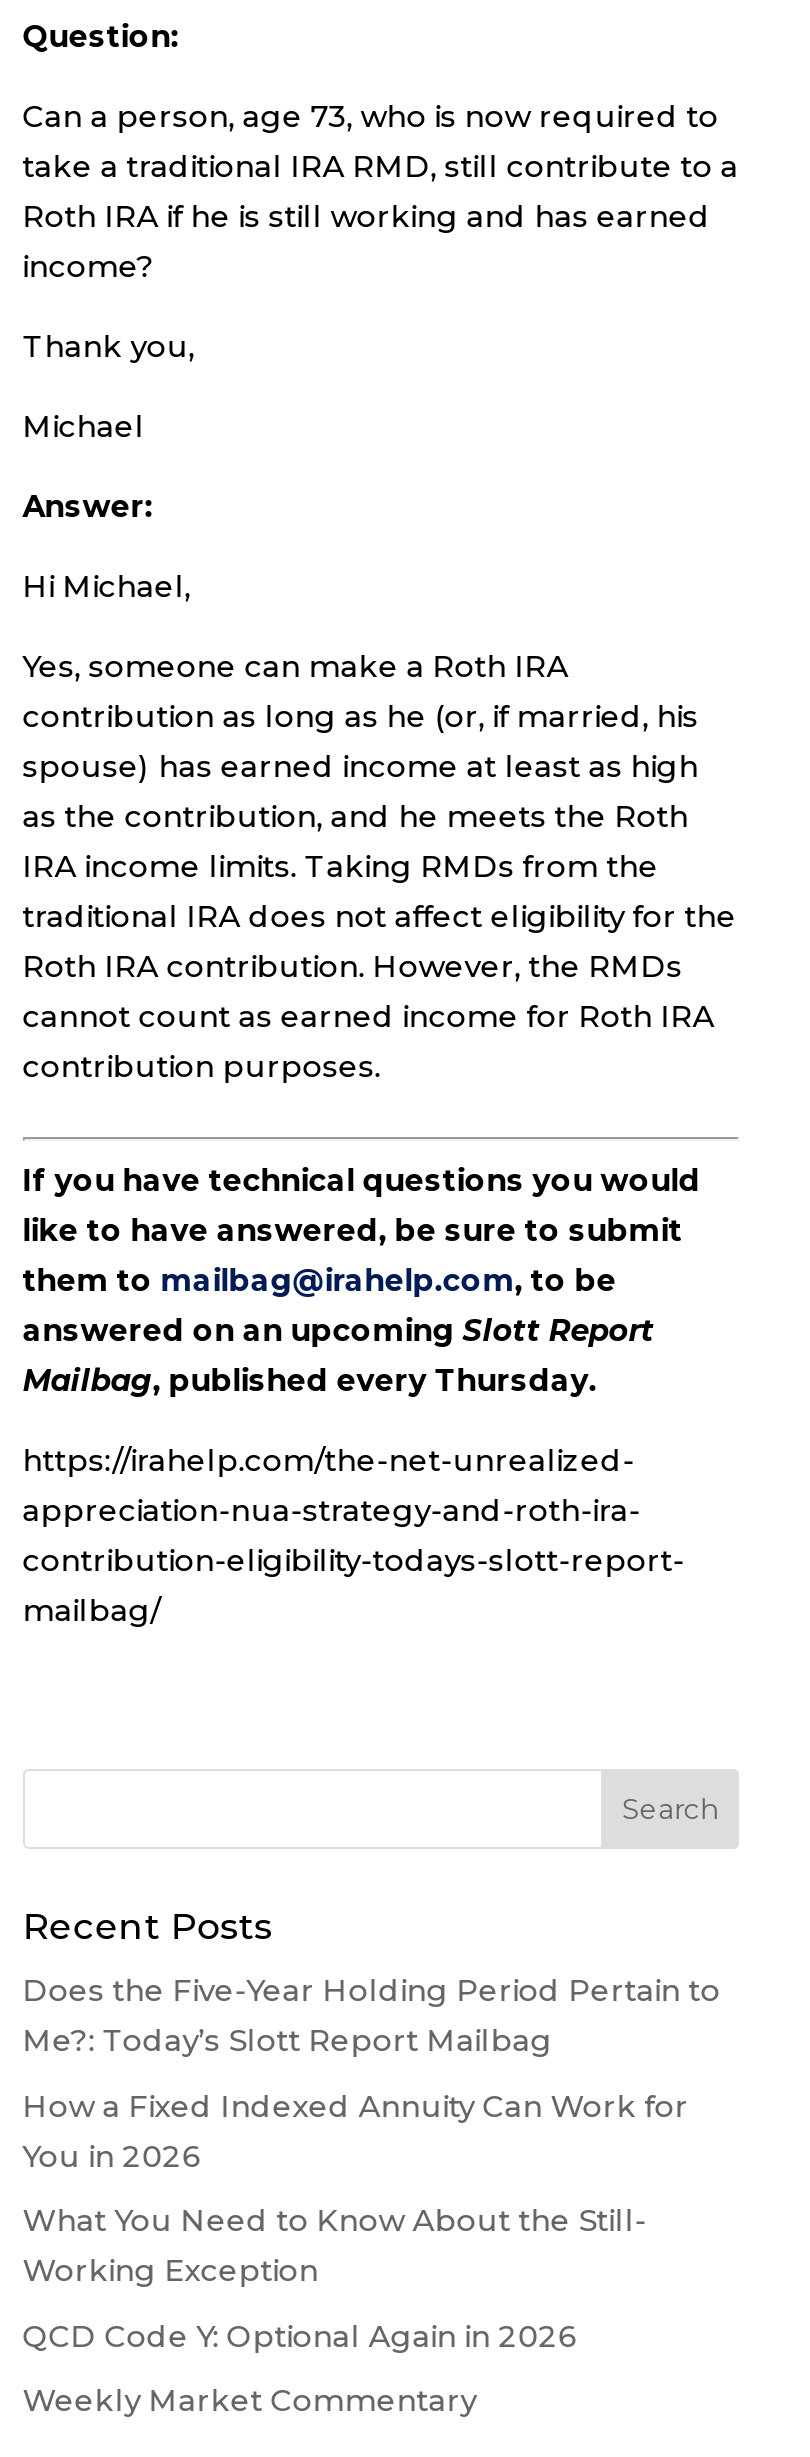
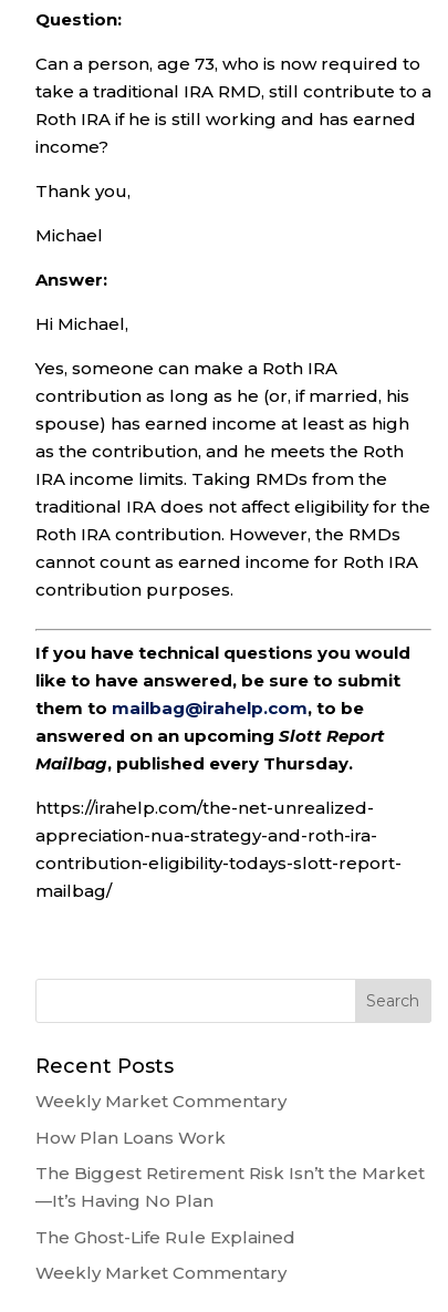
[23,1972,721,2060] Does the Five-Year Holding Period Pertain to | Me?: Today’s Slott Report Mailbag -> [35,1091,286,1112] Weekly Market Commentary
[23,2087,689,2175] How a Fixed Indexed Annuity Can Work for | You in 2026 -> [35,1127,225,1148] How Plan Loans Work
[23,2202,647,2290] What You Need to Know About the Still- | Working Exception -> [35,1163,425,1212] The Biggest Retirement Risk Isn’t the Market | —It’s Having No Plan
[23,2317,579,2355] QCD Code Y: Optional Again in 2026 -> [35,1227,295,1248] The Ghost-Life Rule Explained

